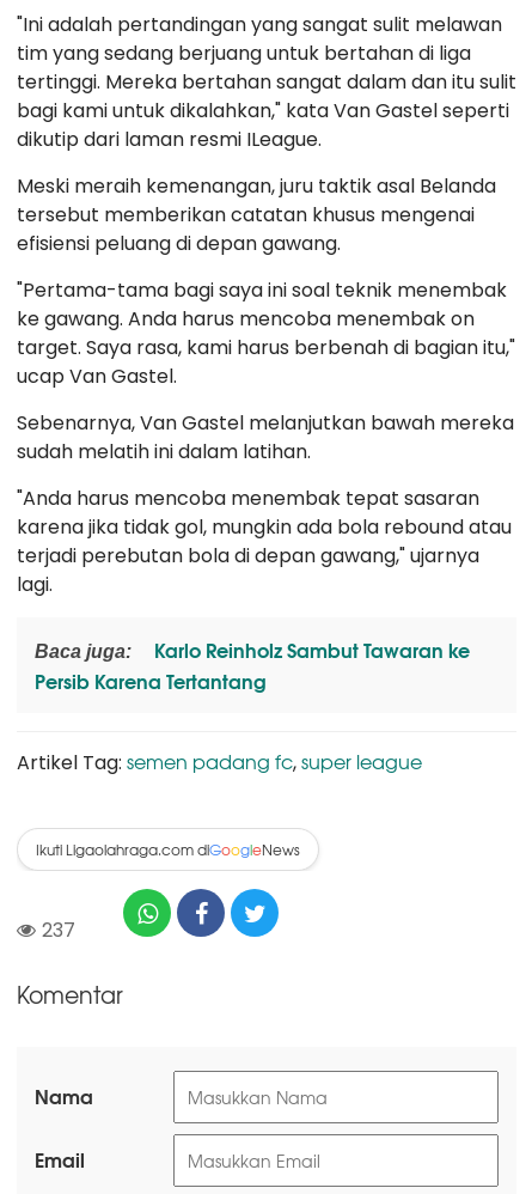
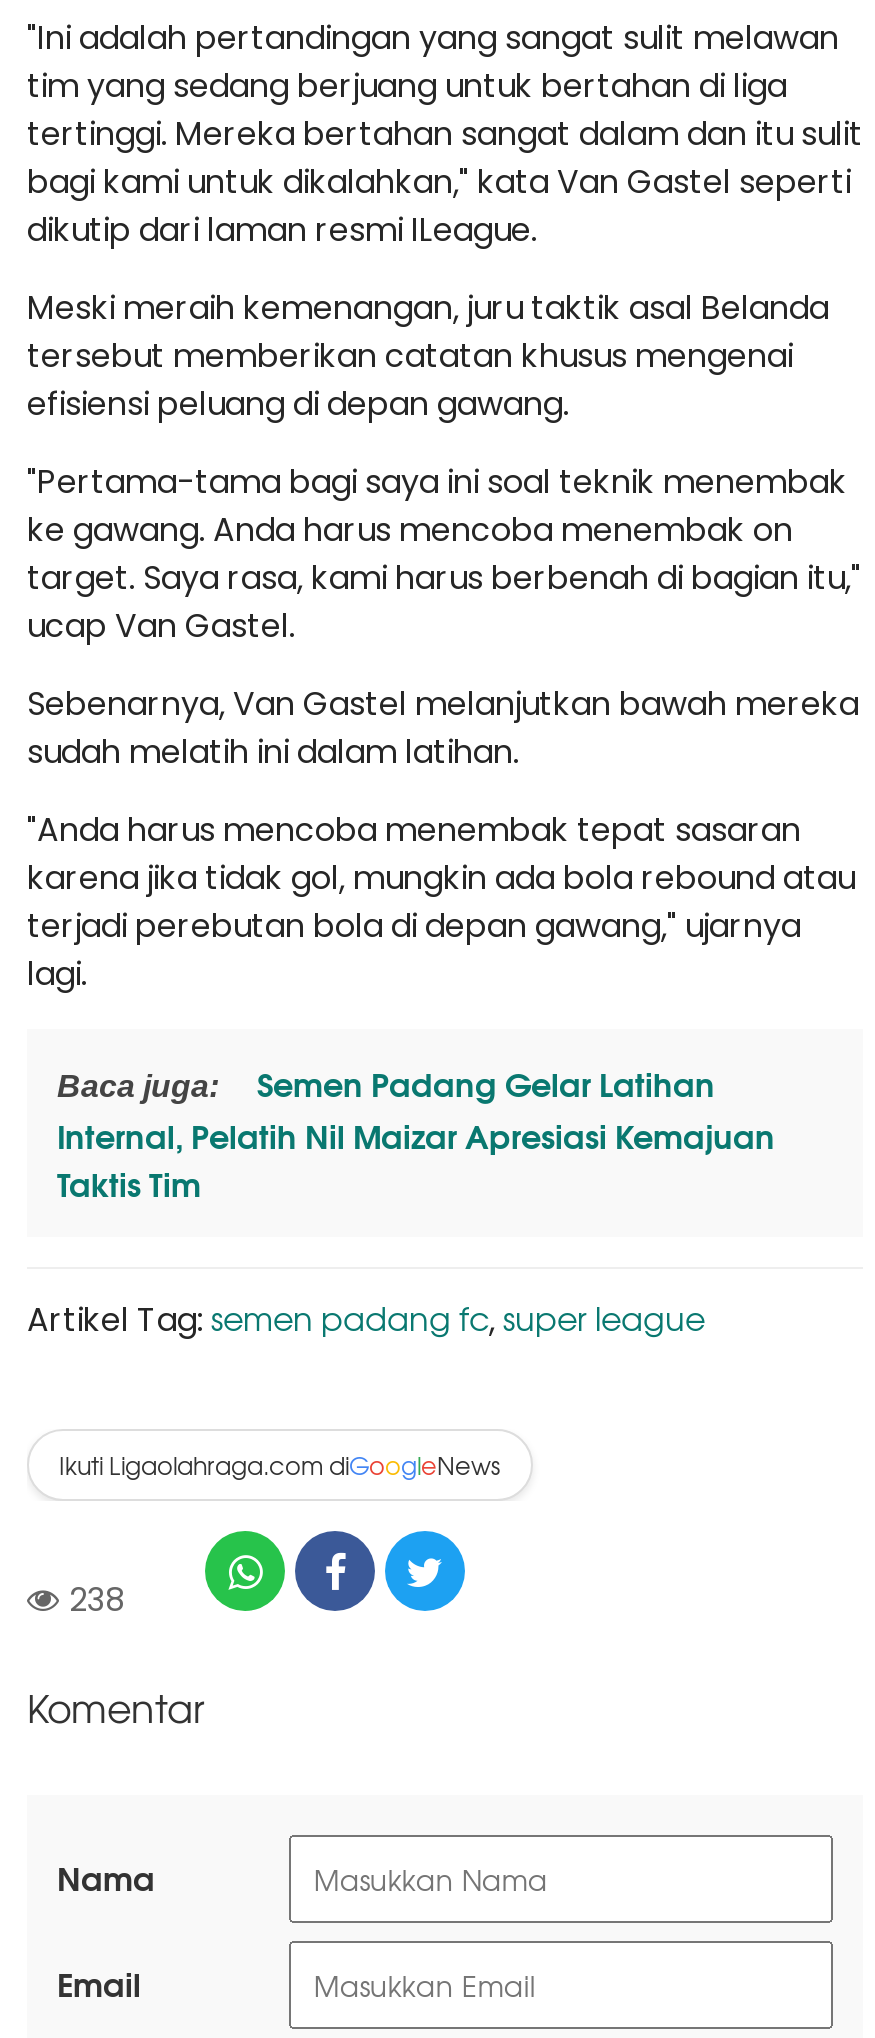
[35,634,470,695] Karlo Reinholz Sambut Tawaran ke | Persib Karena Tertantang -> [57,1057,775,1207] Semen Padang Gelar Latihan | Internal, Pelatih Nil Maizar Apresiasi Kemajuan | Taktis Tim
[42,920,75,939] 237 -> [69,1583,125,1615] 238

